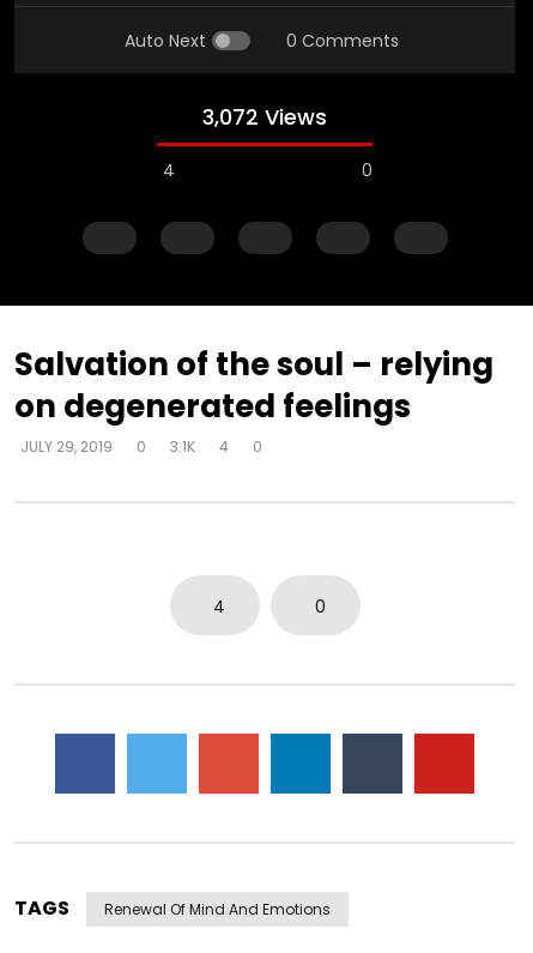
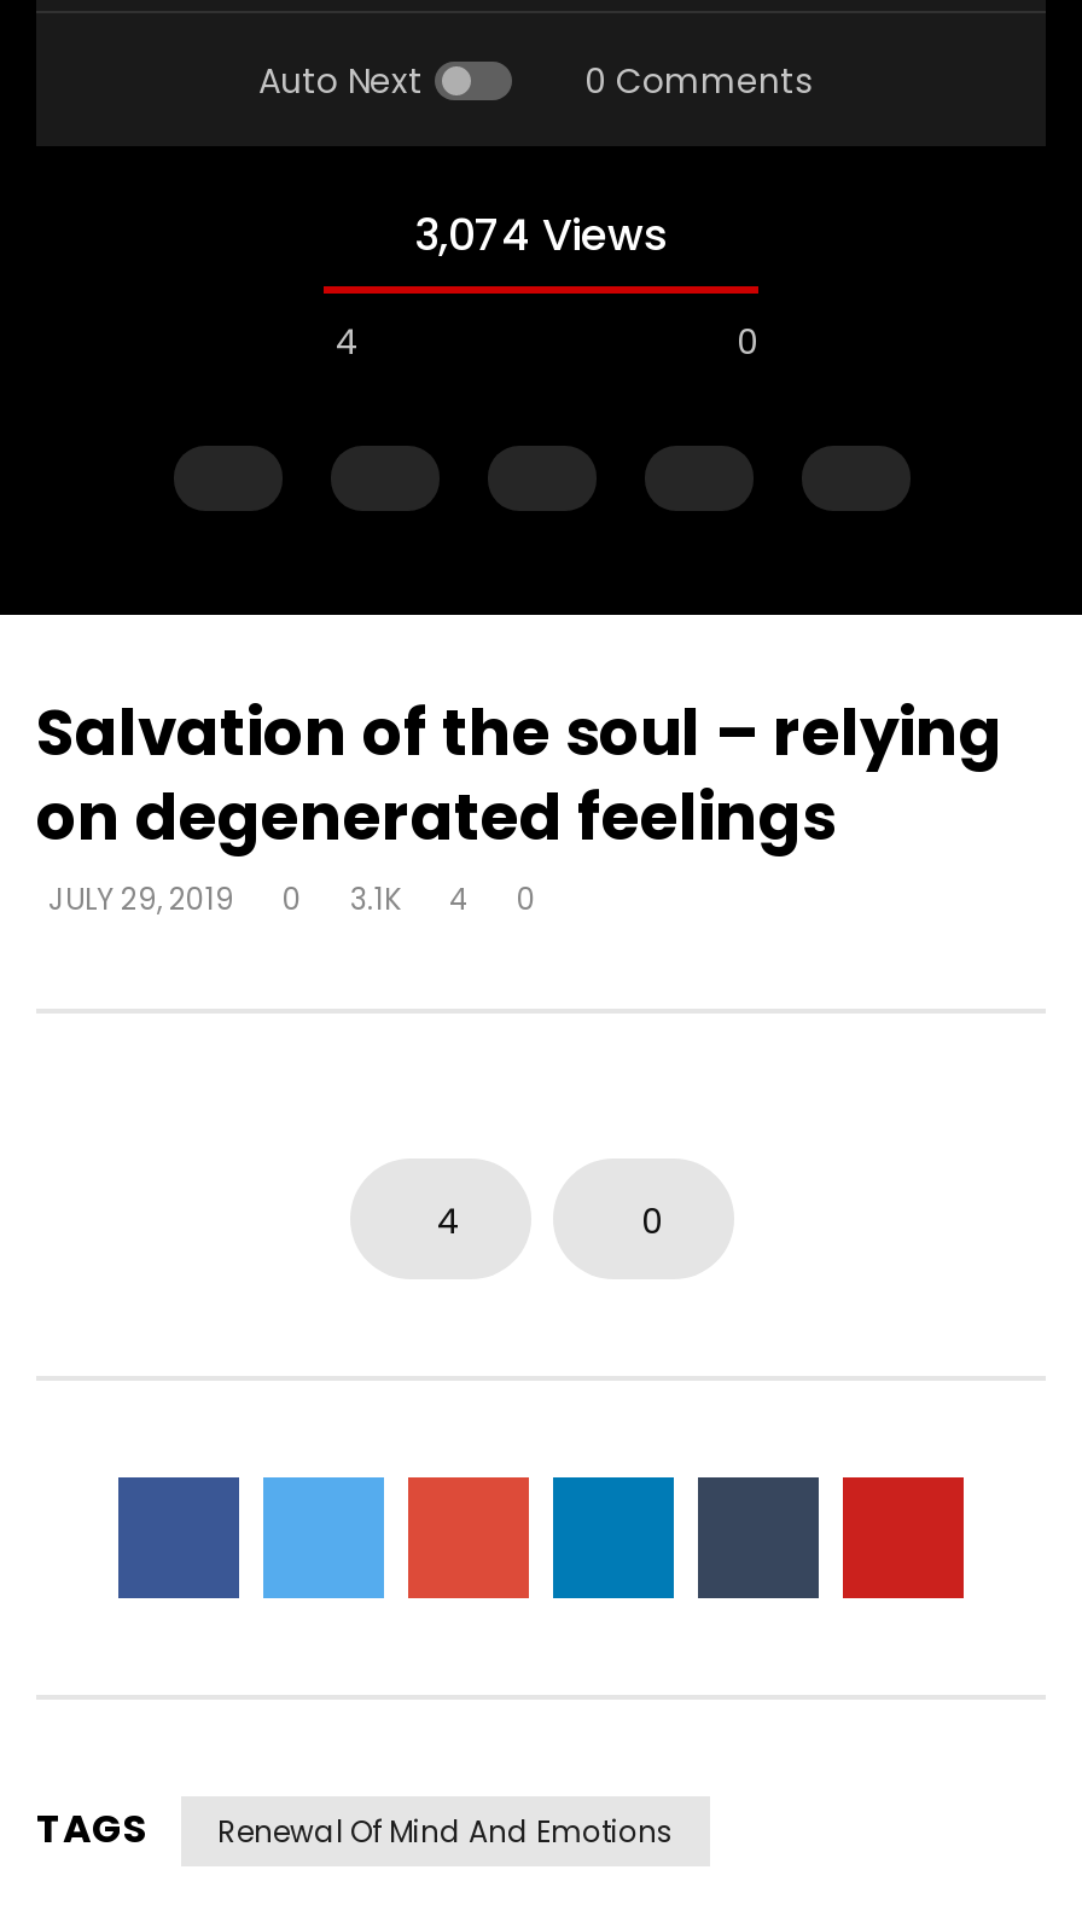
[202,102,327,132] 3,072 Views -> [414,204,668,265] 3,074 Views

